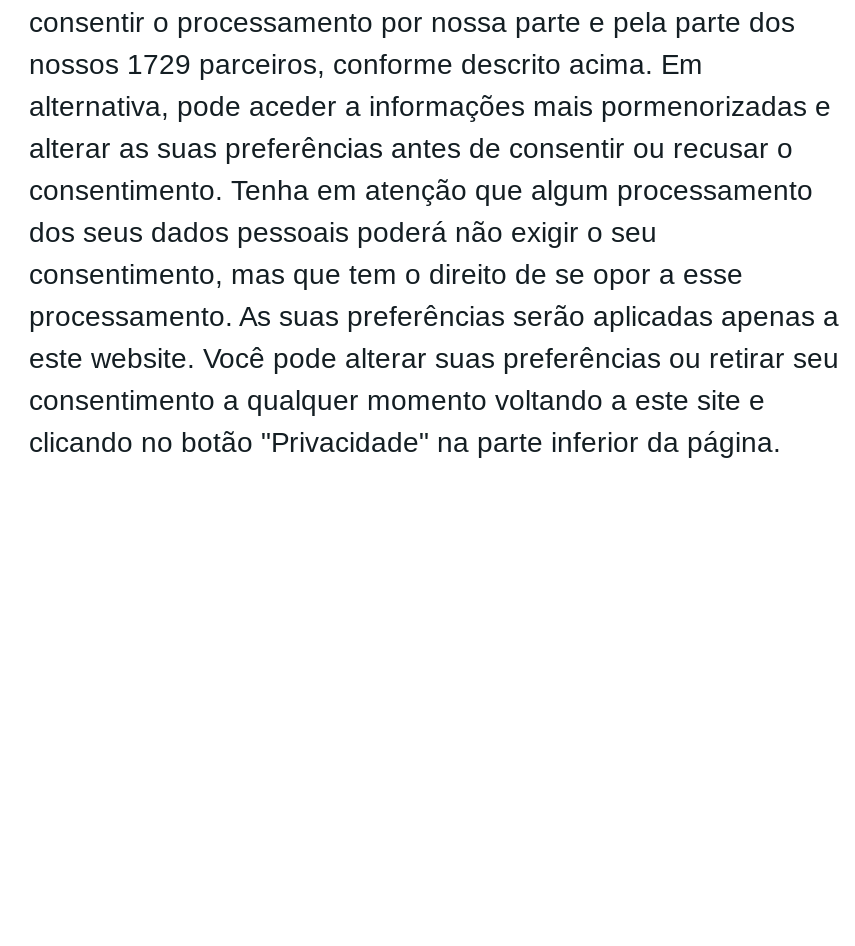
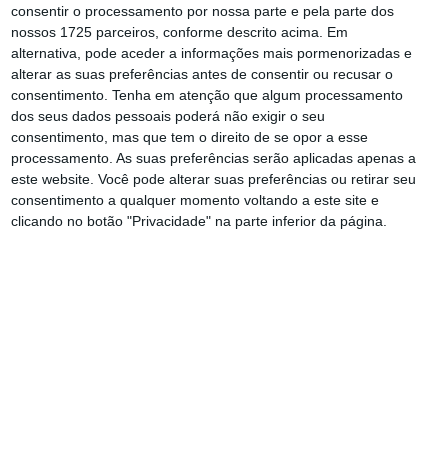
[29,49,703,81] nossos 1729 parceiros, conforme descrito acima. Em -> [11,24,348,40] nossos 1725 parceiros, conforme descrito acima. Em

